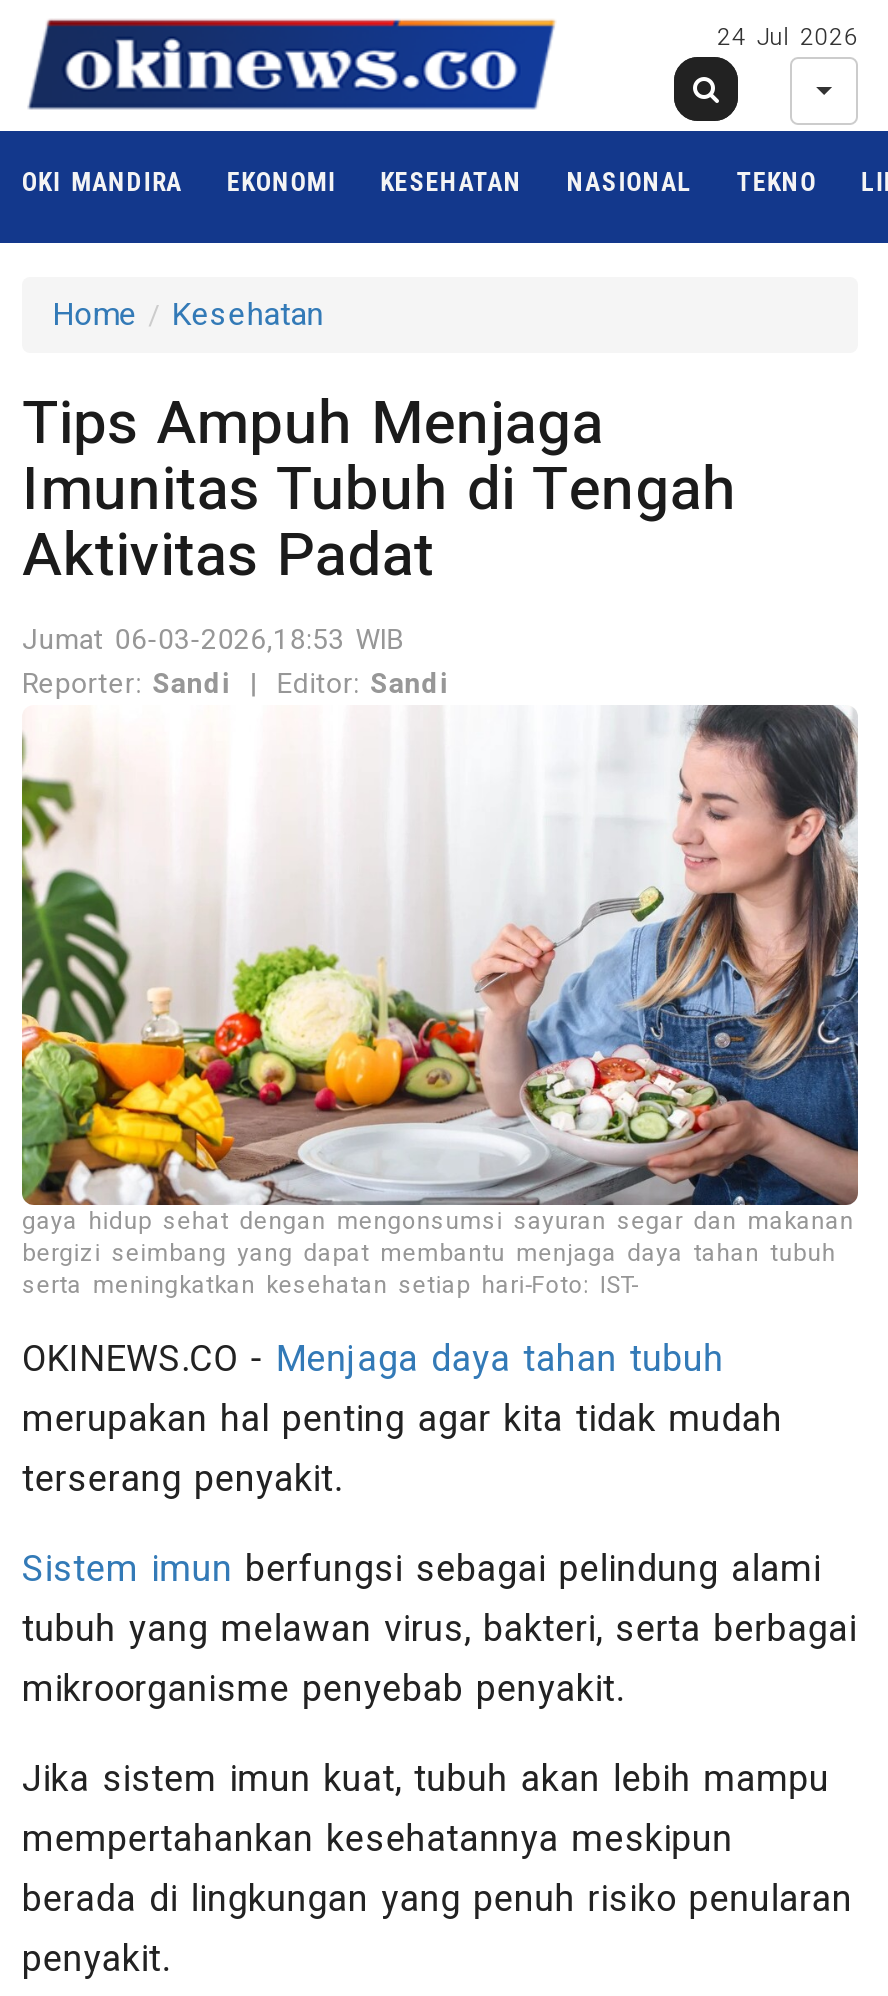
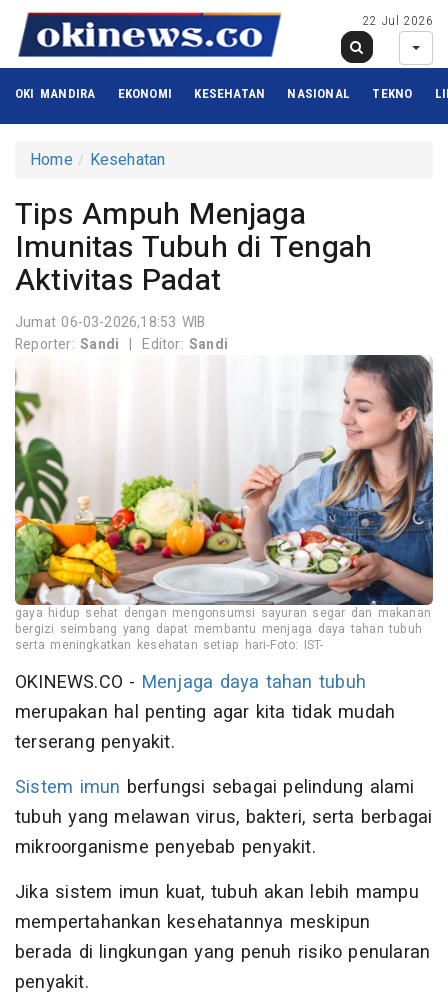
[717,21,858,55] 24 Jul 2026 -> [363,13,433,30] 22 Jul 2026

